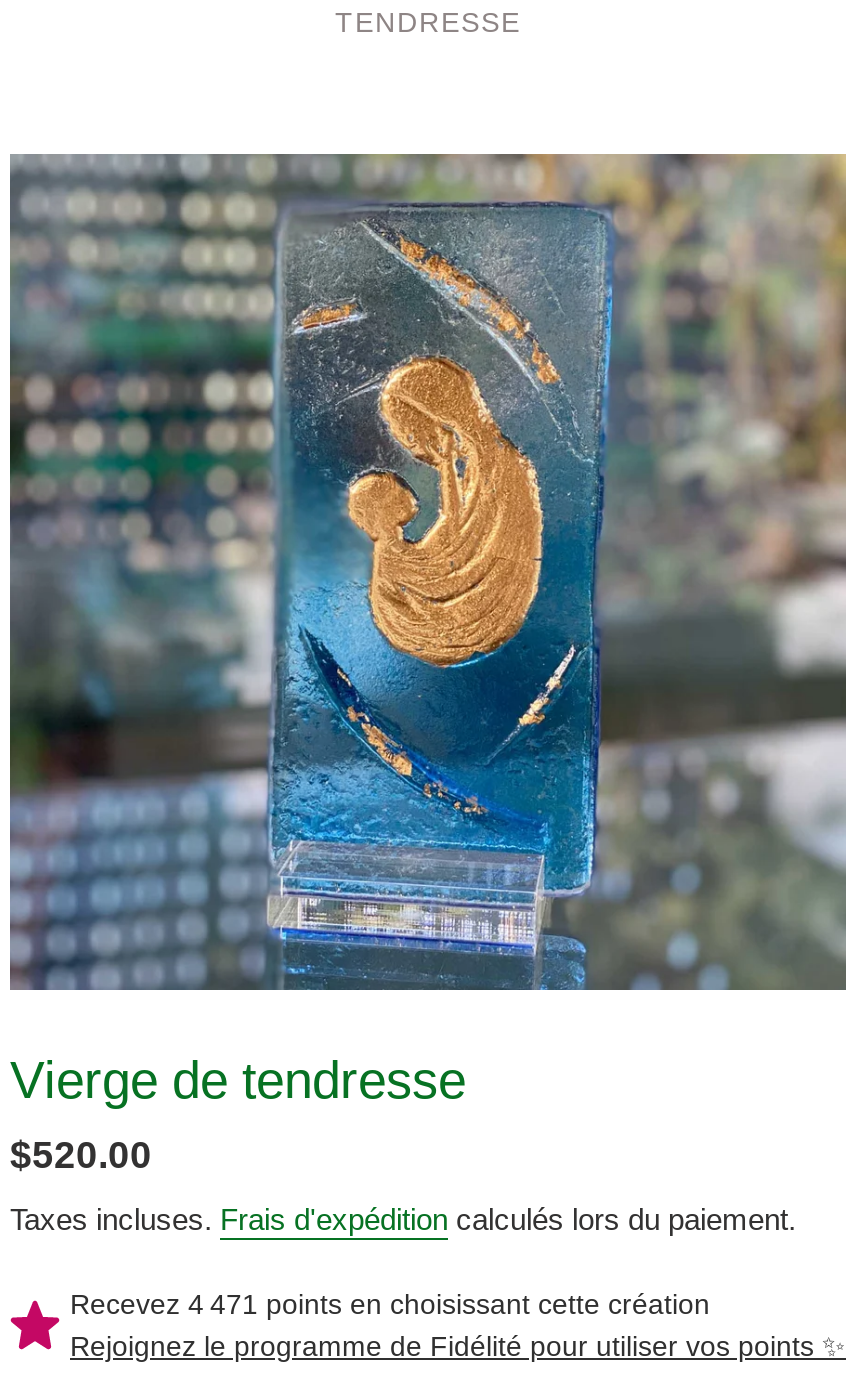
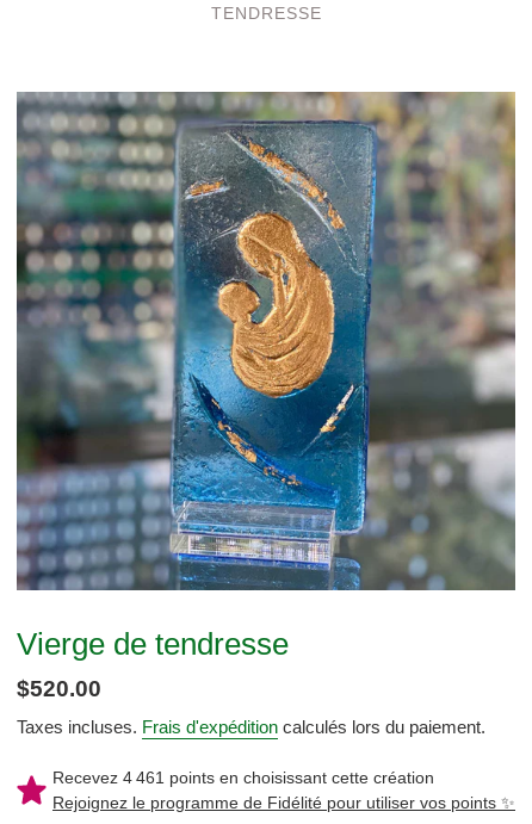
[70,1287,710,1319] Recevez 4 471 points en choisissant cette création -> [52,767,434,787] Recevez 4 461 points en choisissant cette création

